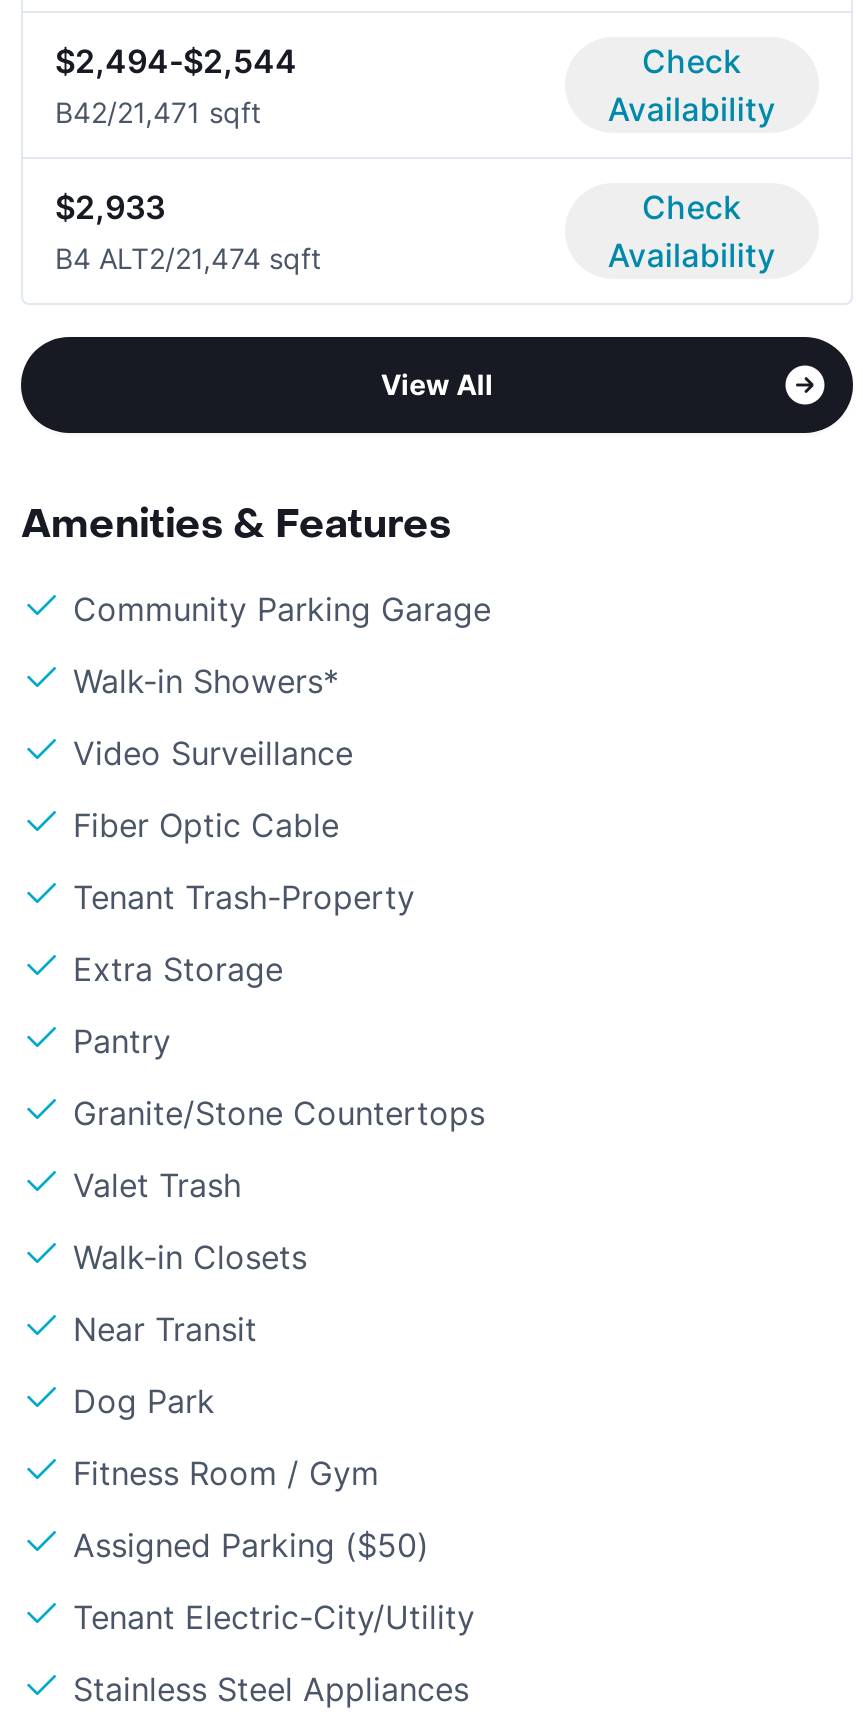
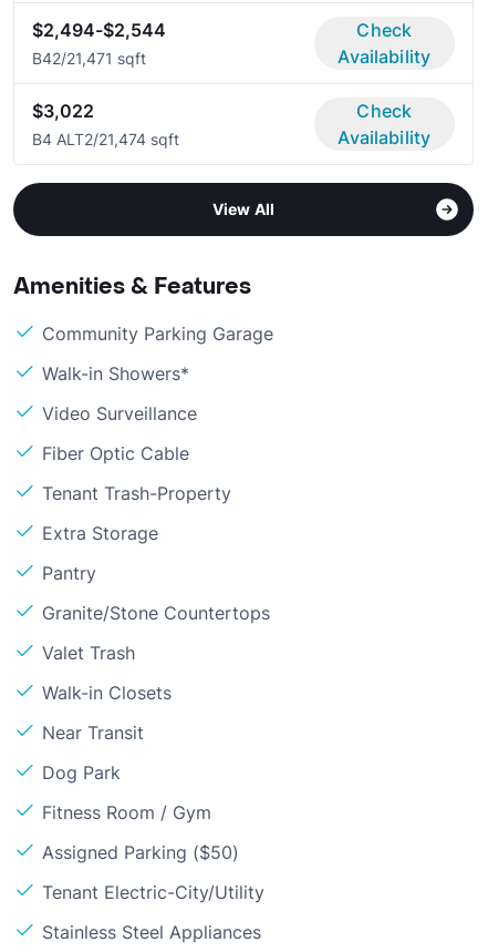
[55,187,165,227] $2,933 -> [32,100,94,122] $3,022

